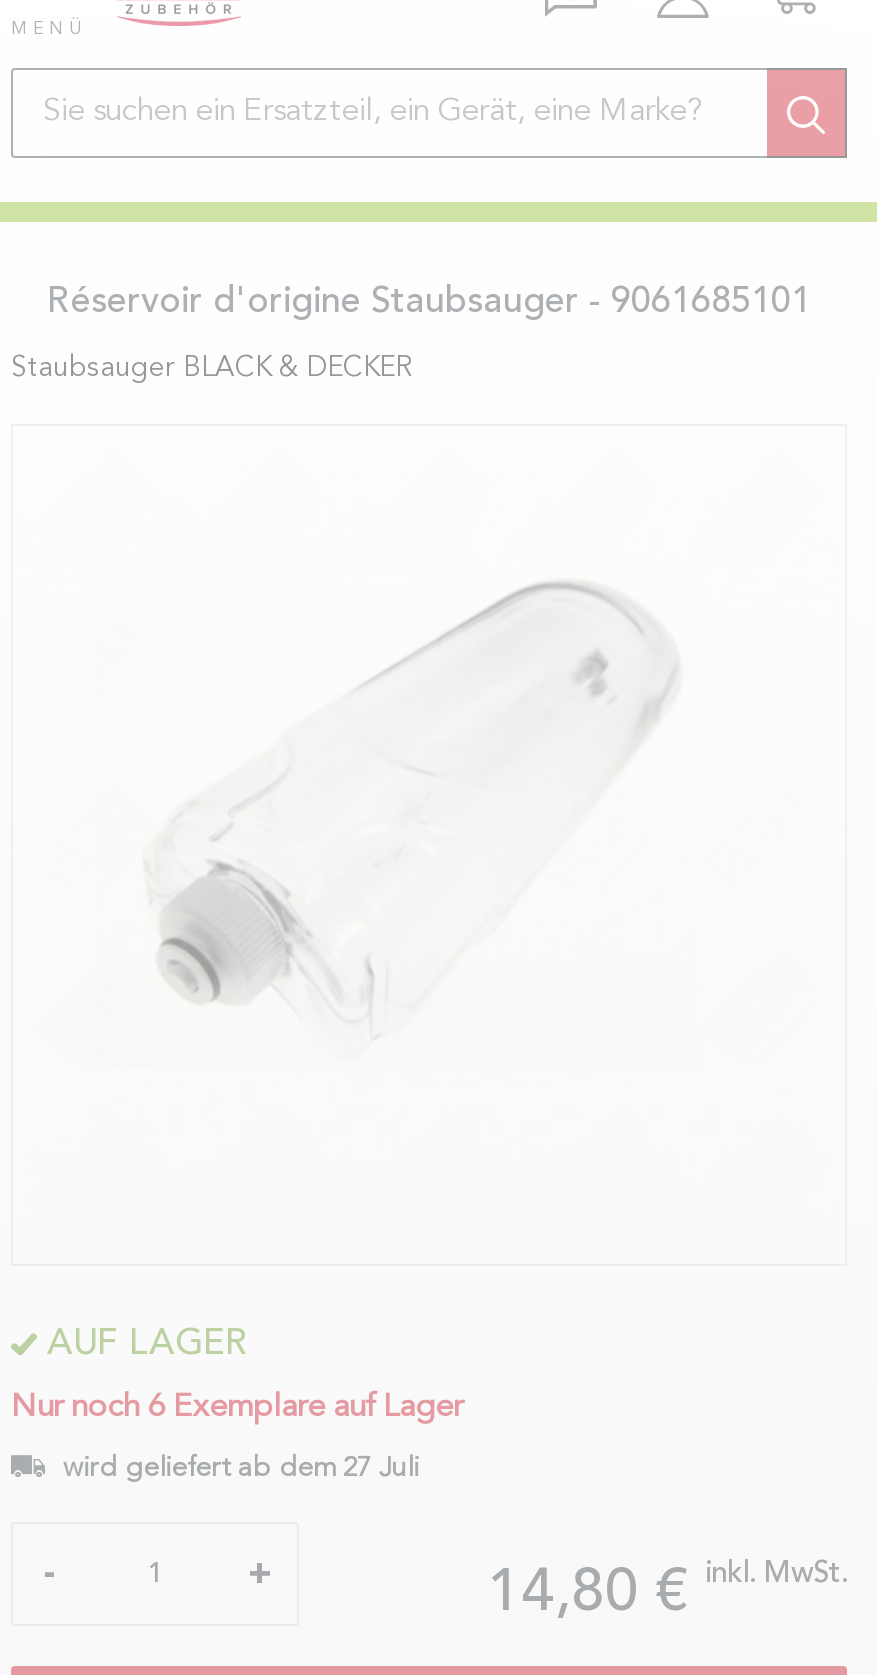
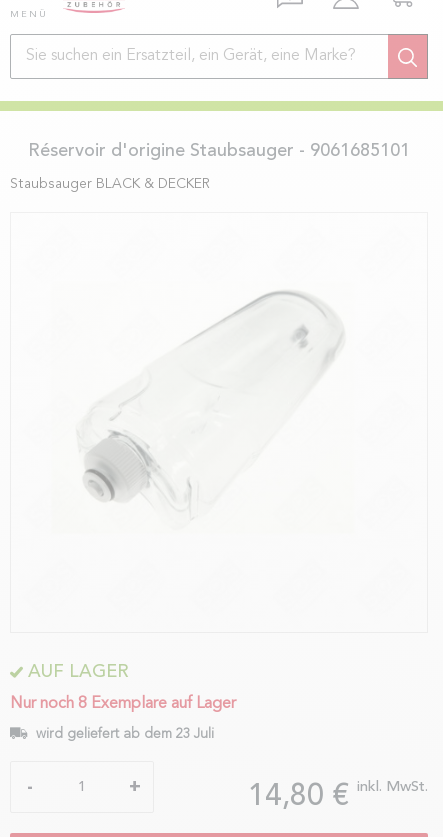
[11,1392,463,1424] Nur noch 6 Exemplare auf Lager -> [10,696,236,712] Nur noch 8 Exemplare auf Lager
[55,1454,419,1482] wird geliefert ab dem 27 Juli -> [32,727,214,741] wird geliefert ab dem 23 Juli

